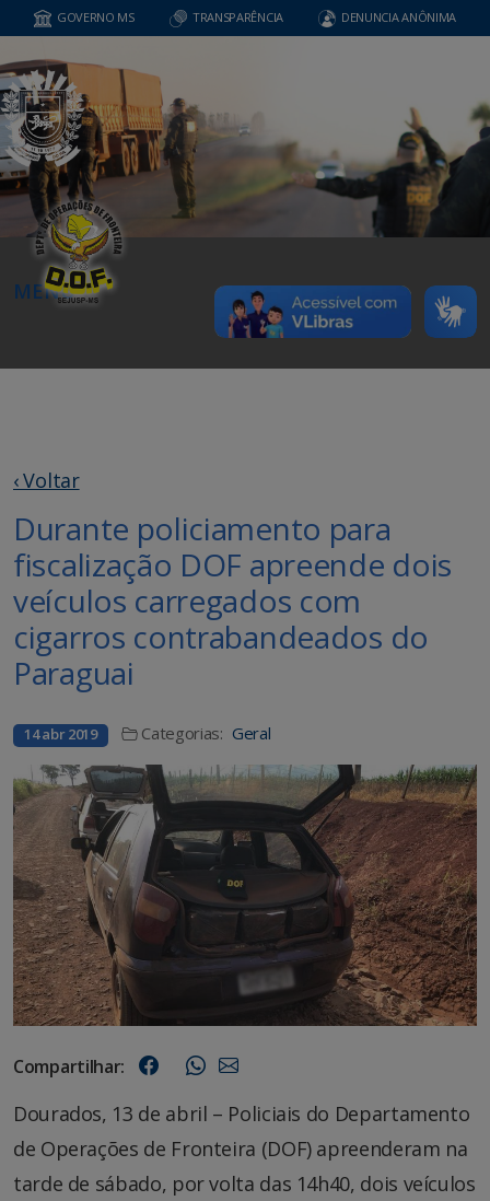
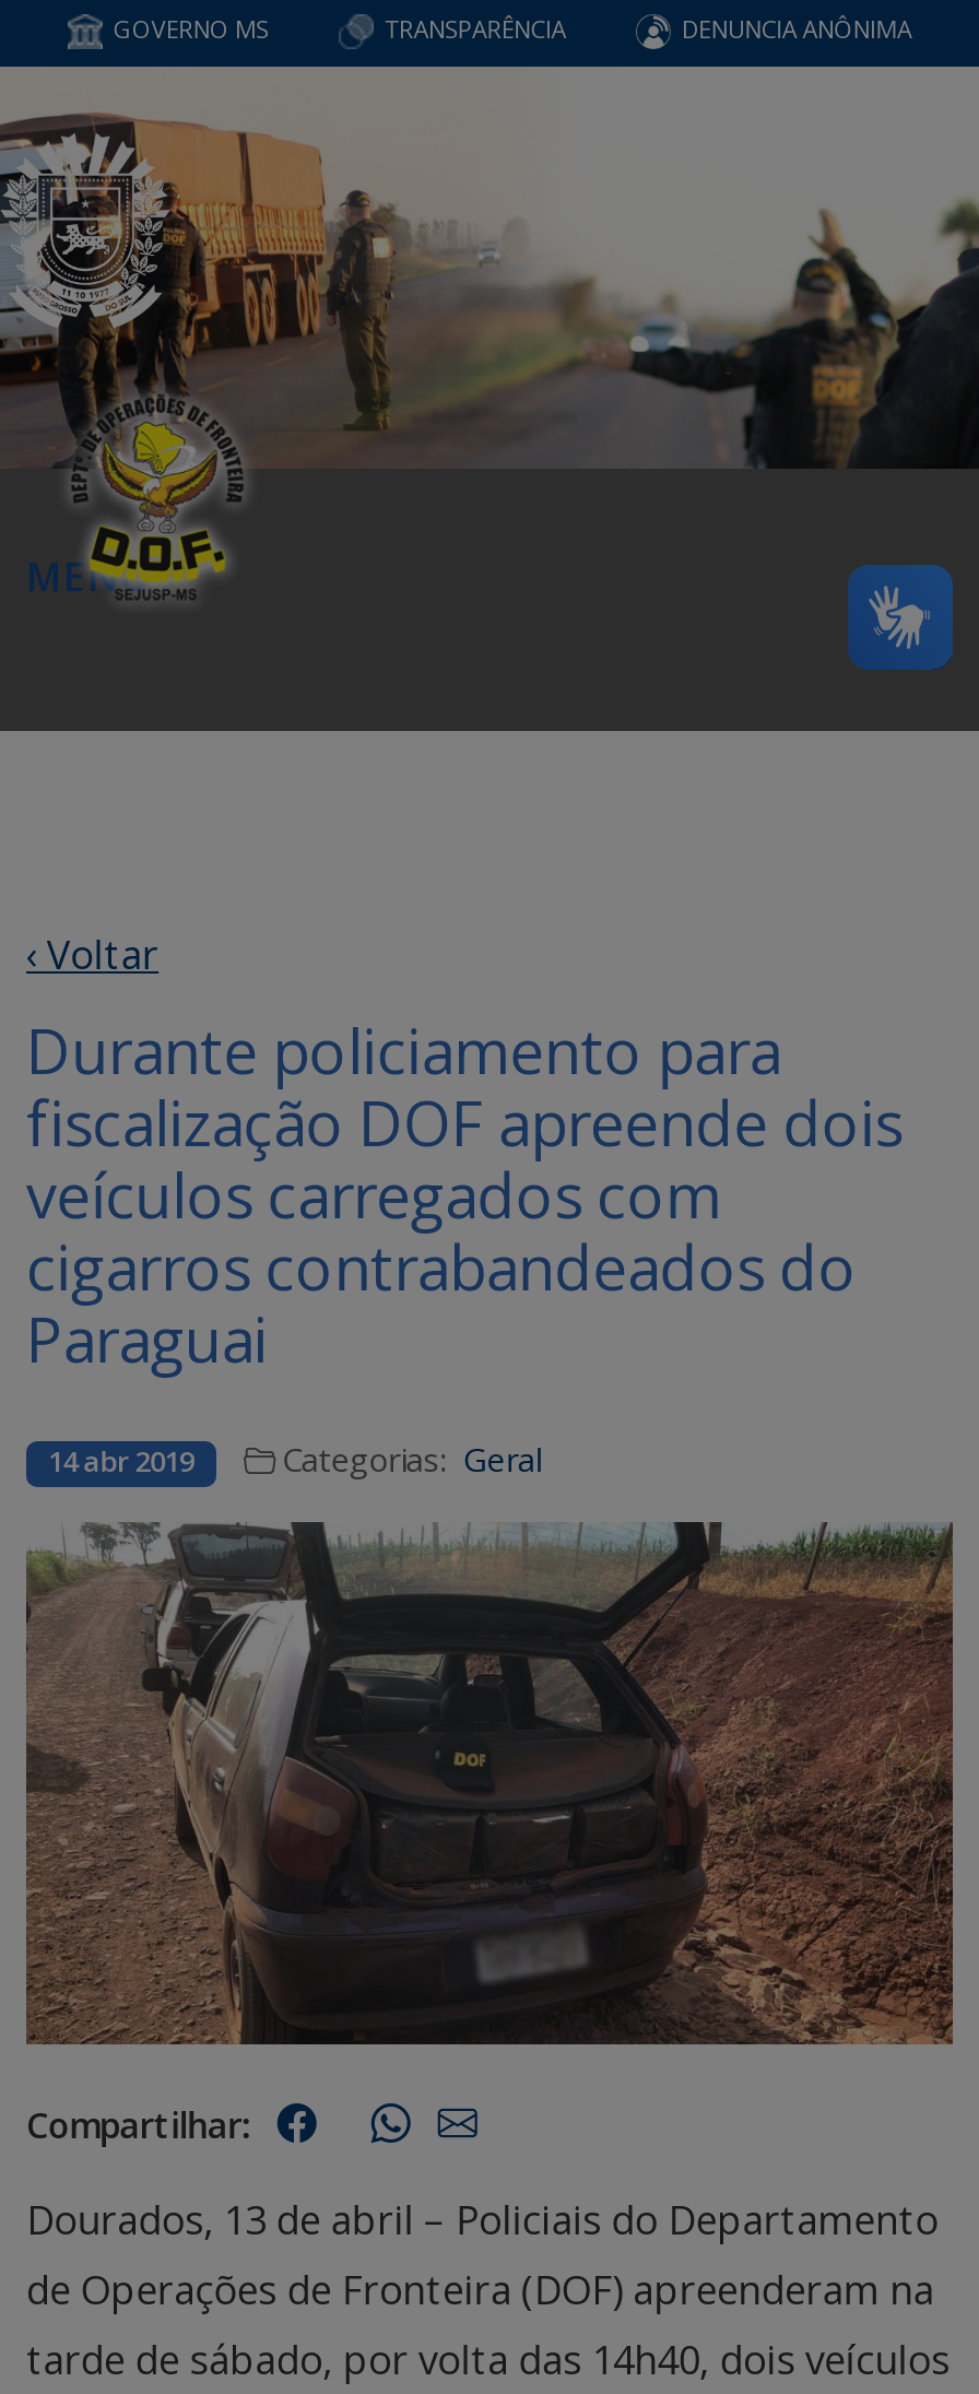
[213,284,412,339] [image] -> none

